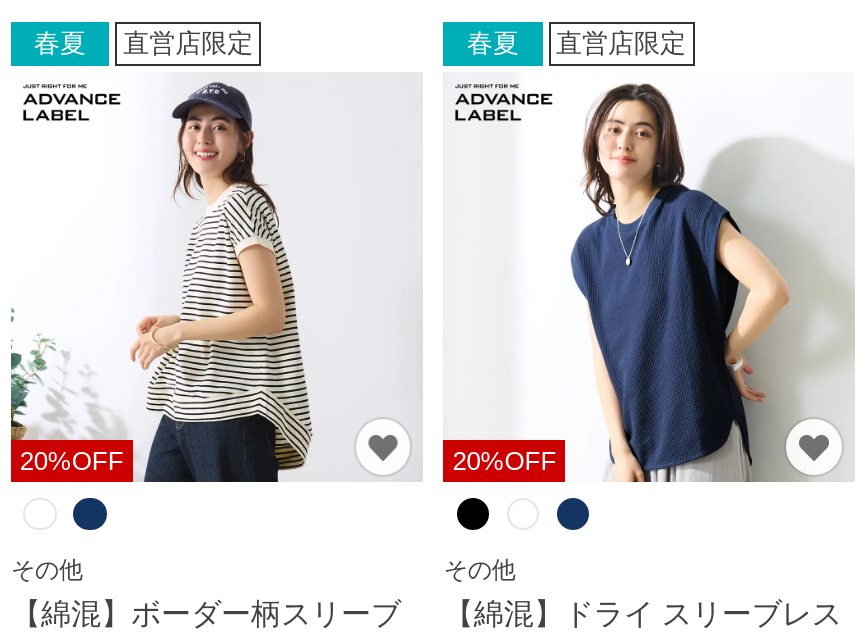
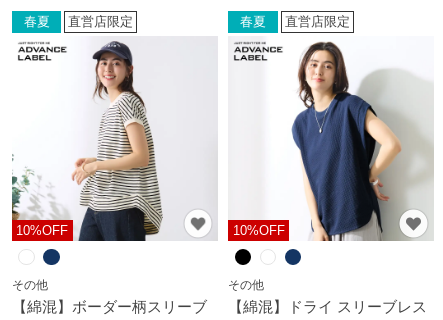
[20,445,124,475] 20%OFF -> [16,223,68,238] 10%OFF
[452,445,556,475] 20%OFF -> [233,223,285,238] 10%OFF

